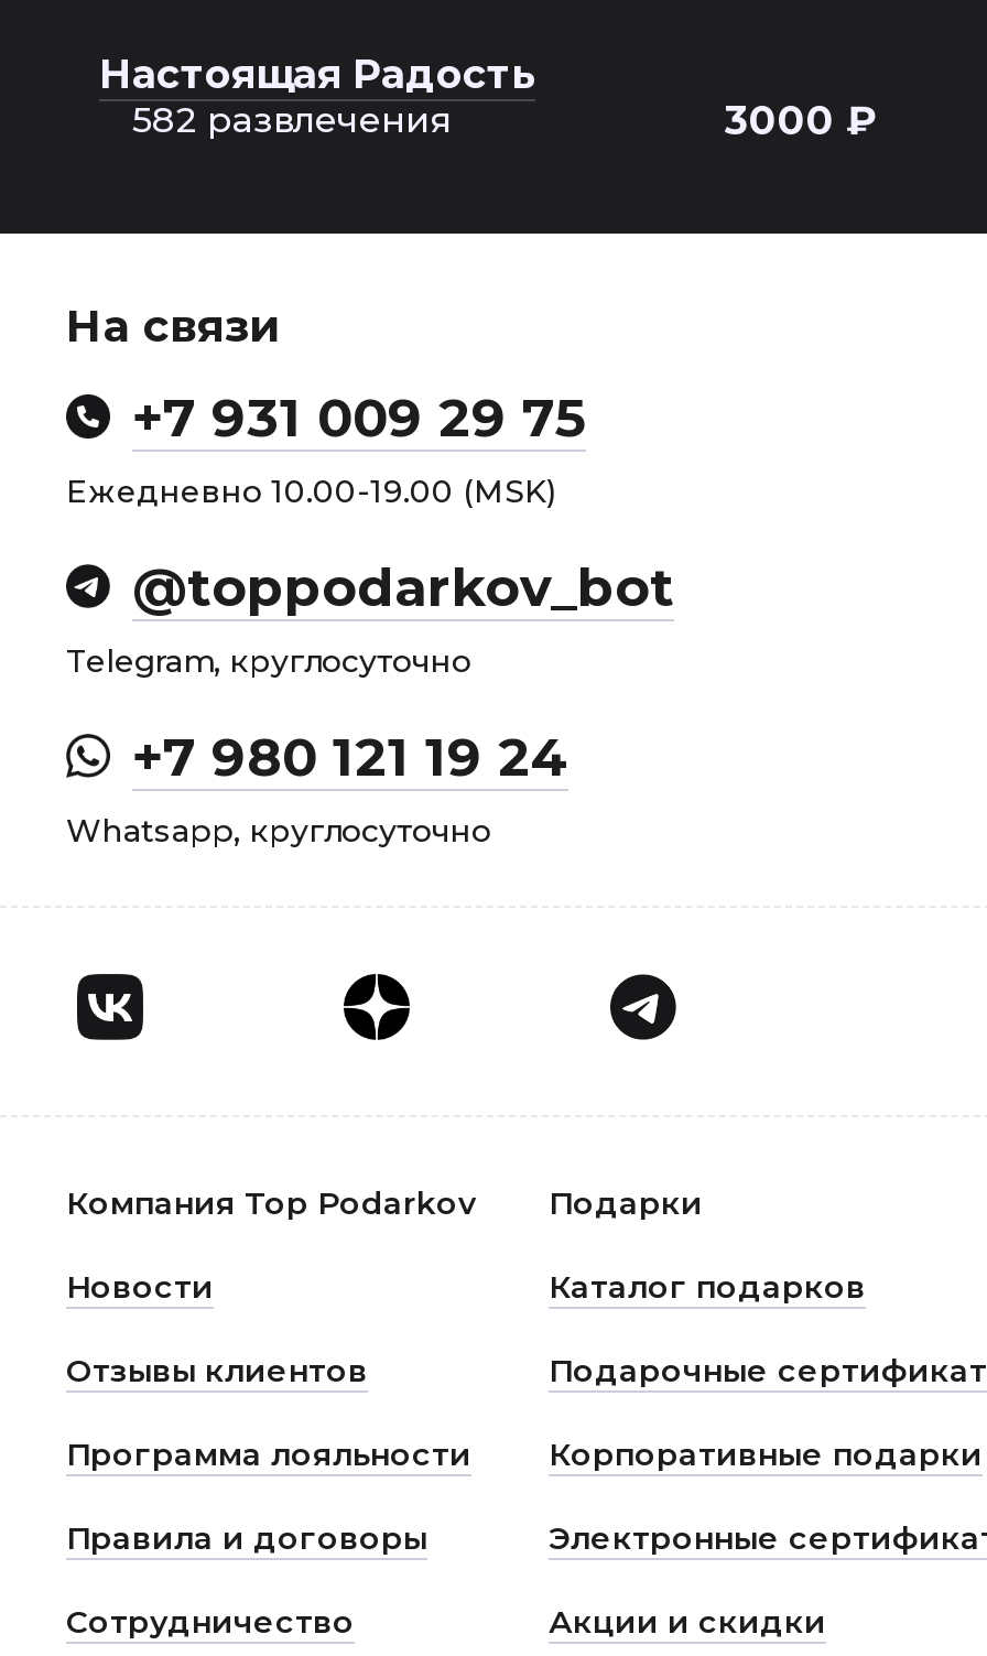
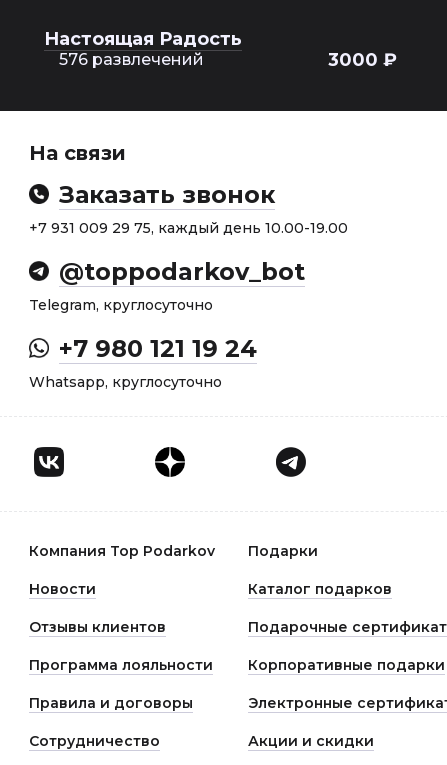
[132,99,452,141] 582 развлечения -> [59,50,204,69] 576 развлечений
[66,386,586,511] +7 931 009 29 75 | Ежедневно 10.00-19.00 (MSK) -> [29,180,348,237] Заказать звонок | +7 931 009 29 75, каждый день 10.00-19.00

